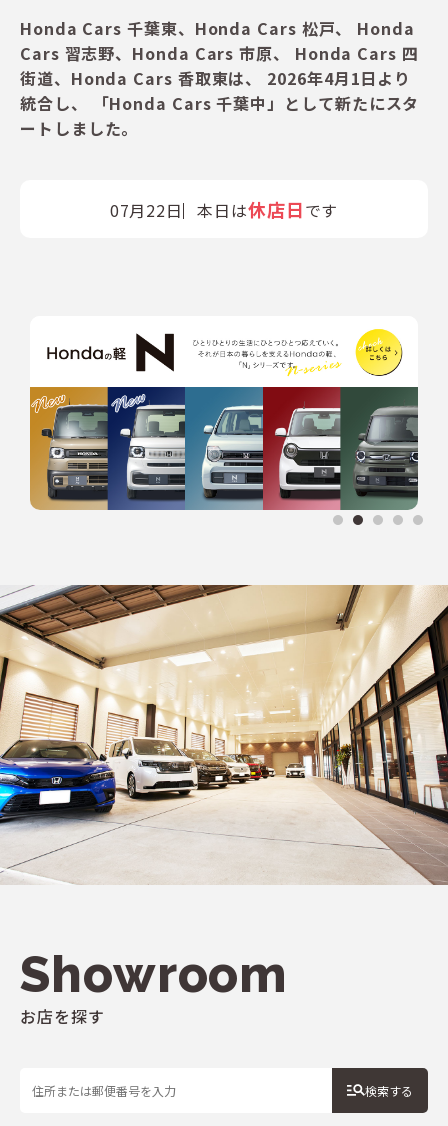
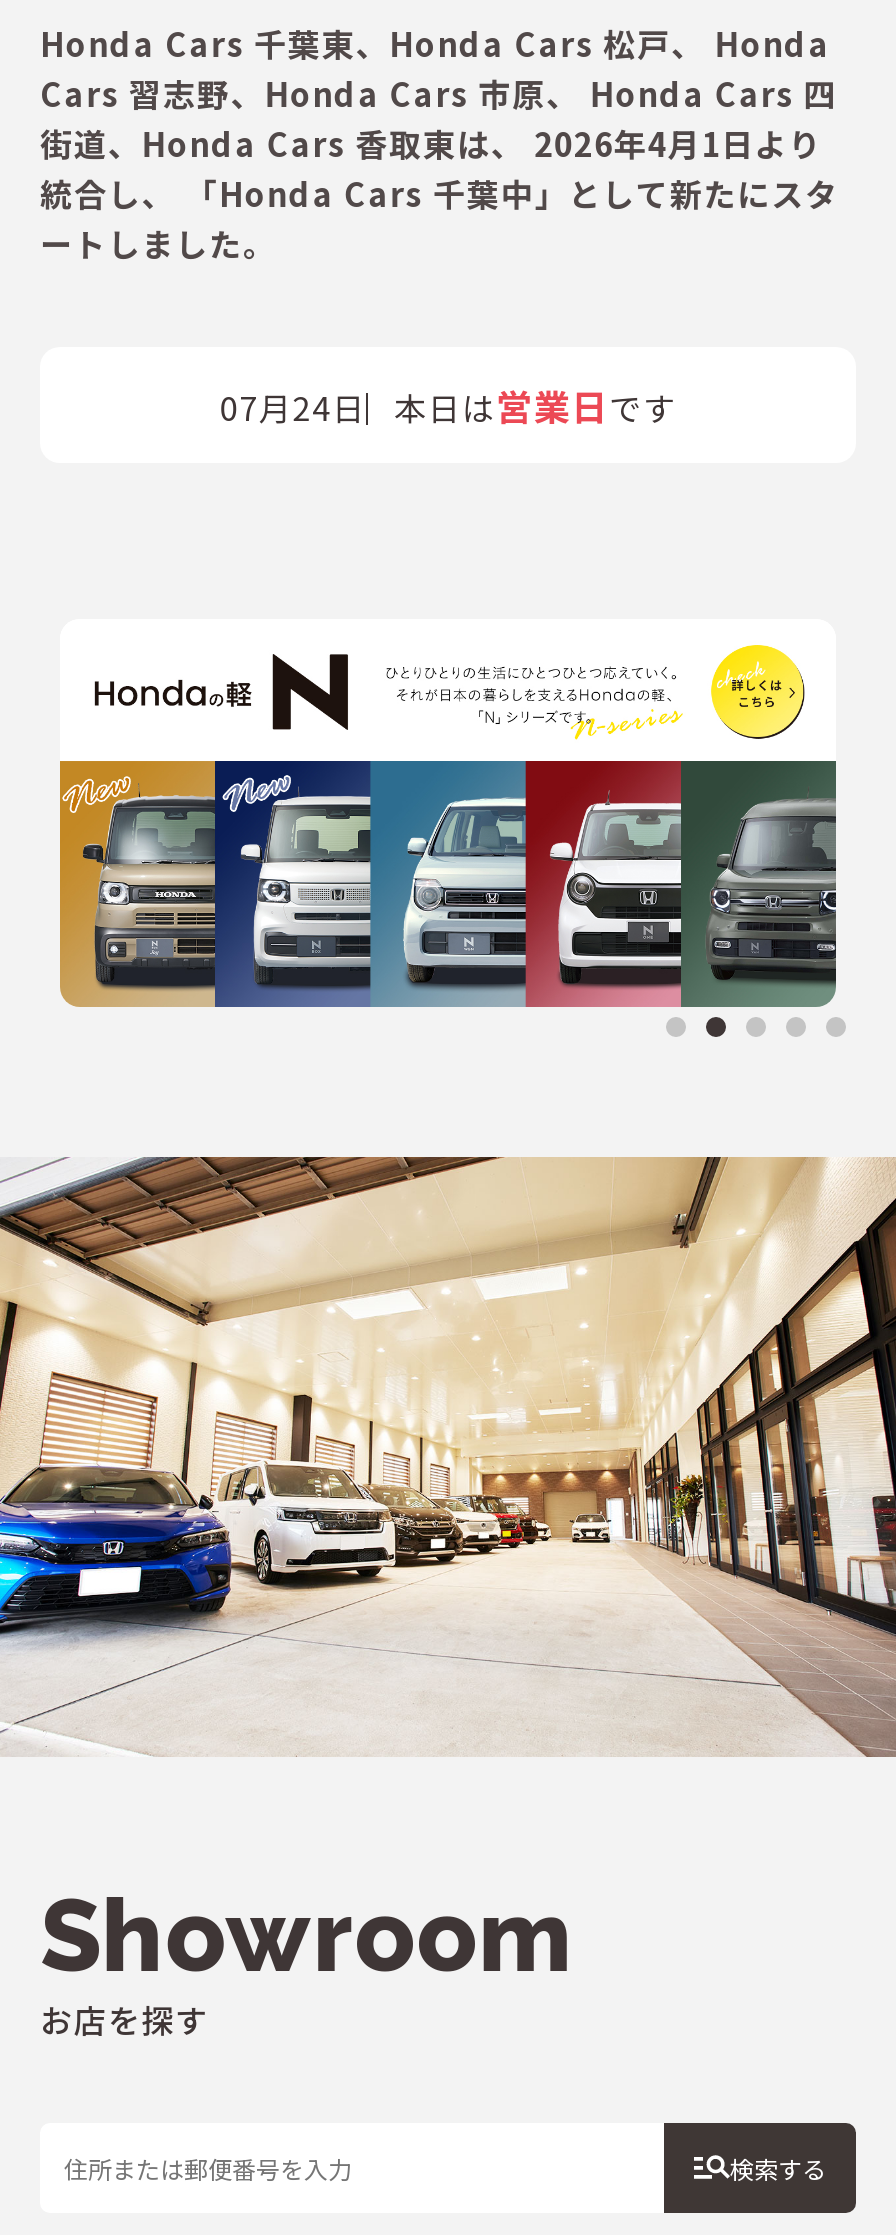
[110,196,338,222] 07月22日 本日は休店日です -> [219,378,677,430] 07月24日 本日は営業日です

